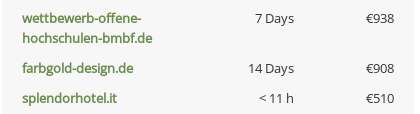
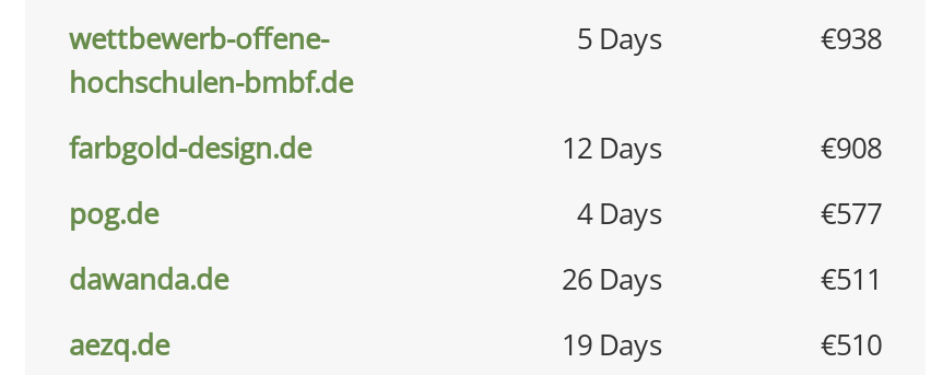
[254,8,293,26] 7 Days -> [577,17,662,57] 5 Days
[247,58,293,76] 14 Days -> [562,127,662,166] 12 Days
[22,88,293,106] splendorhotel.it | < 11 h -> [69,192,882,363] pog.de | 4 Days | €577 | dawanda.de | 26 Days | €511 | aezq.de | 19 Days

